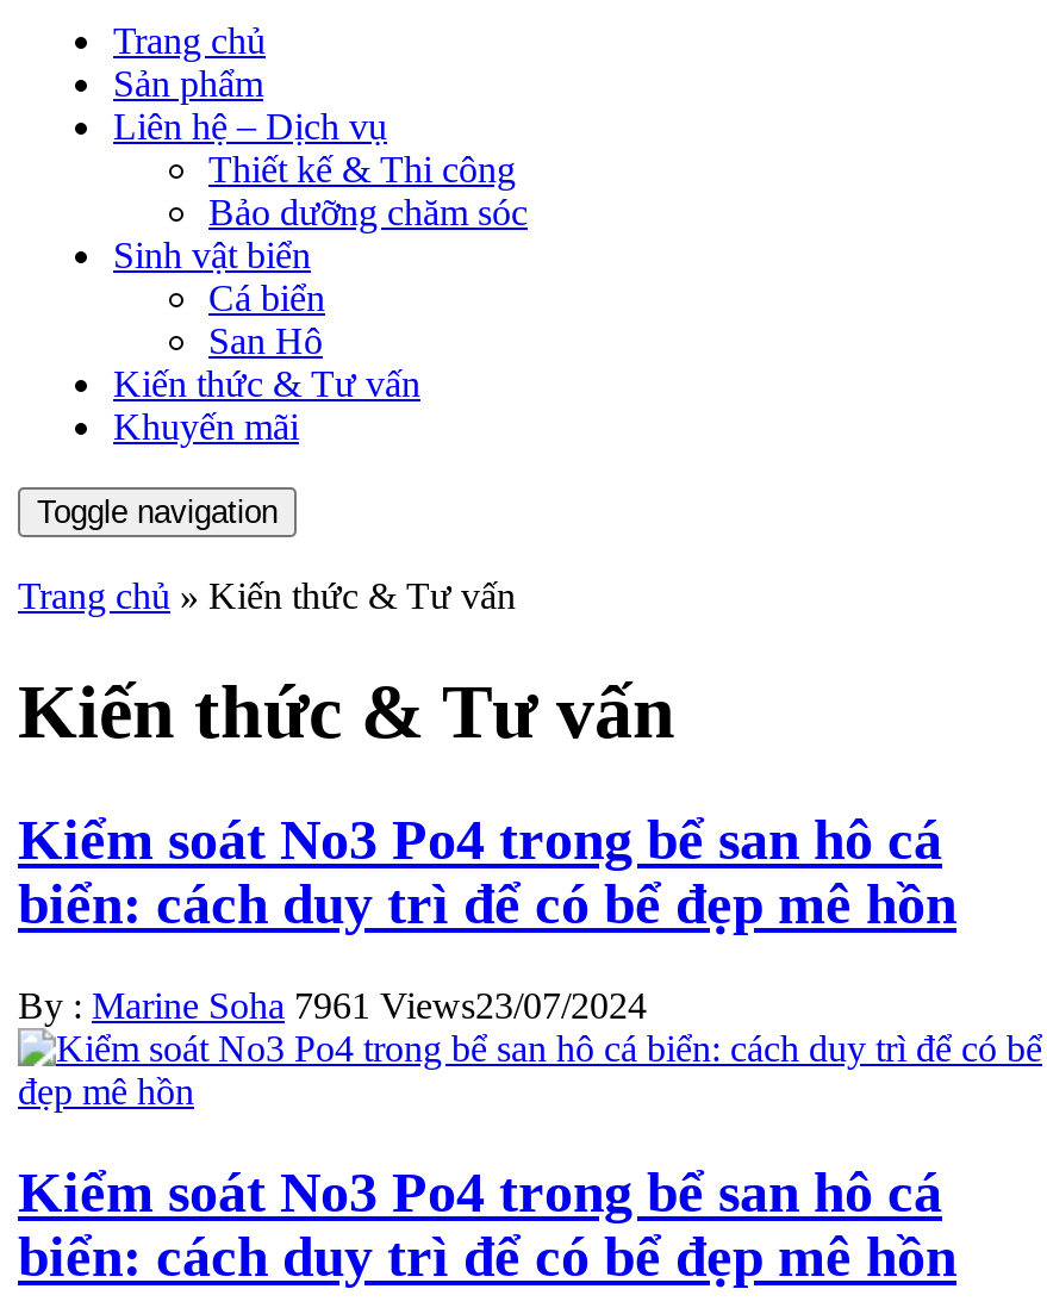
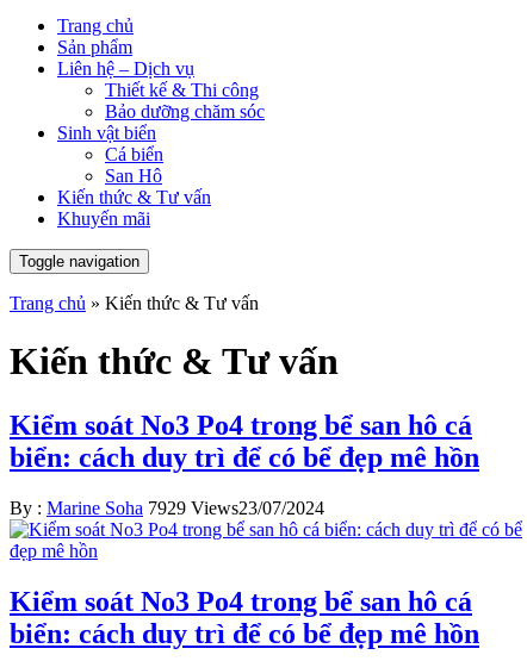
[18,985,647,1025] By : Marine Soha 7961 Views23/07/2024 -> [10,498,324,518] By : Marine Soha 7929 Views23/07/2024

